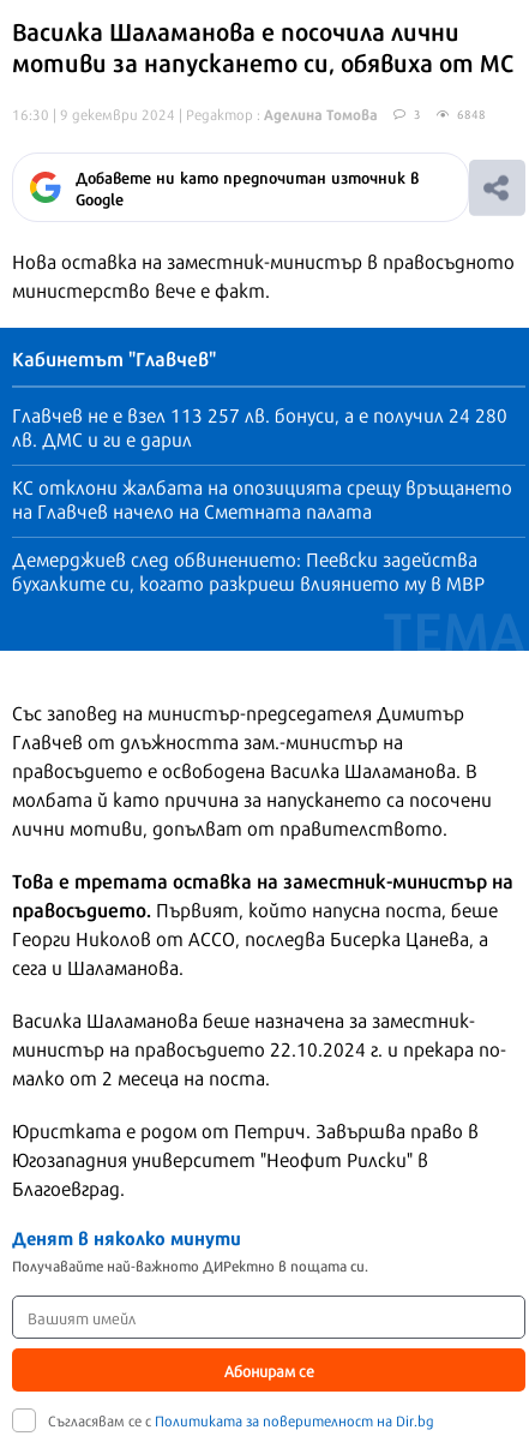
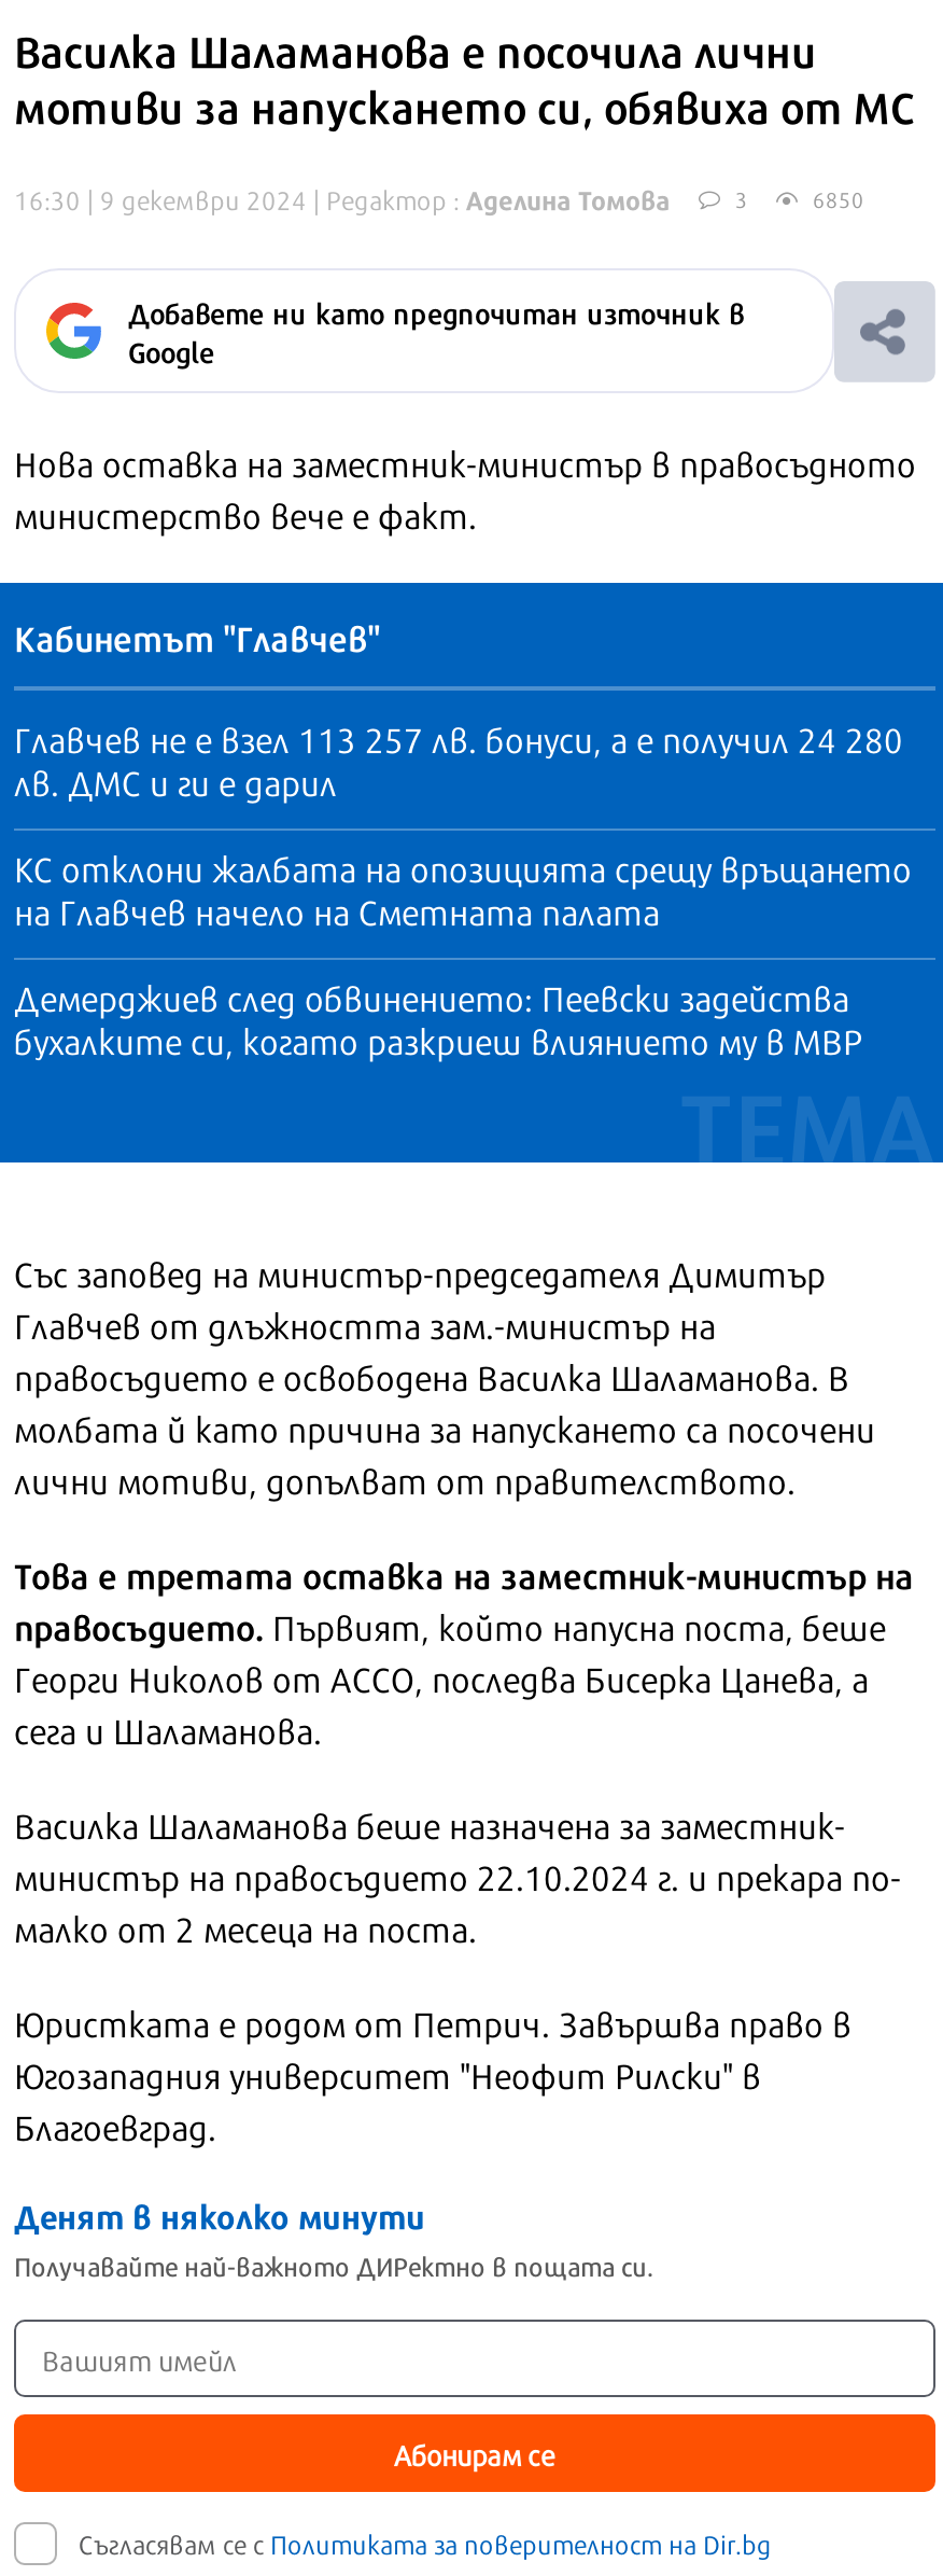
[457,104,486,122] 6848 -> [813,182,864,214] 6850

